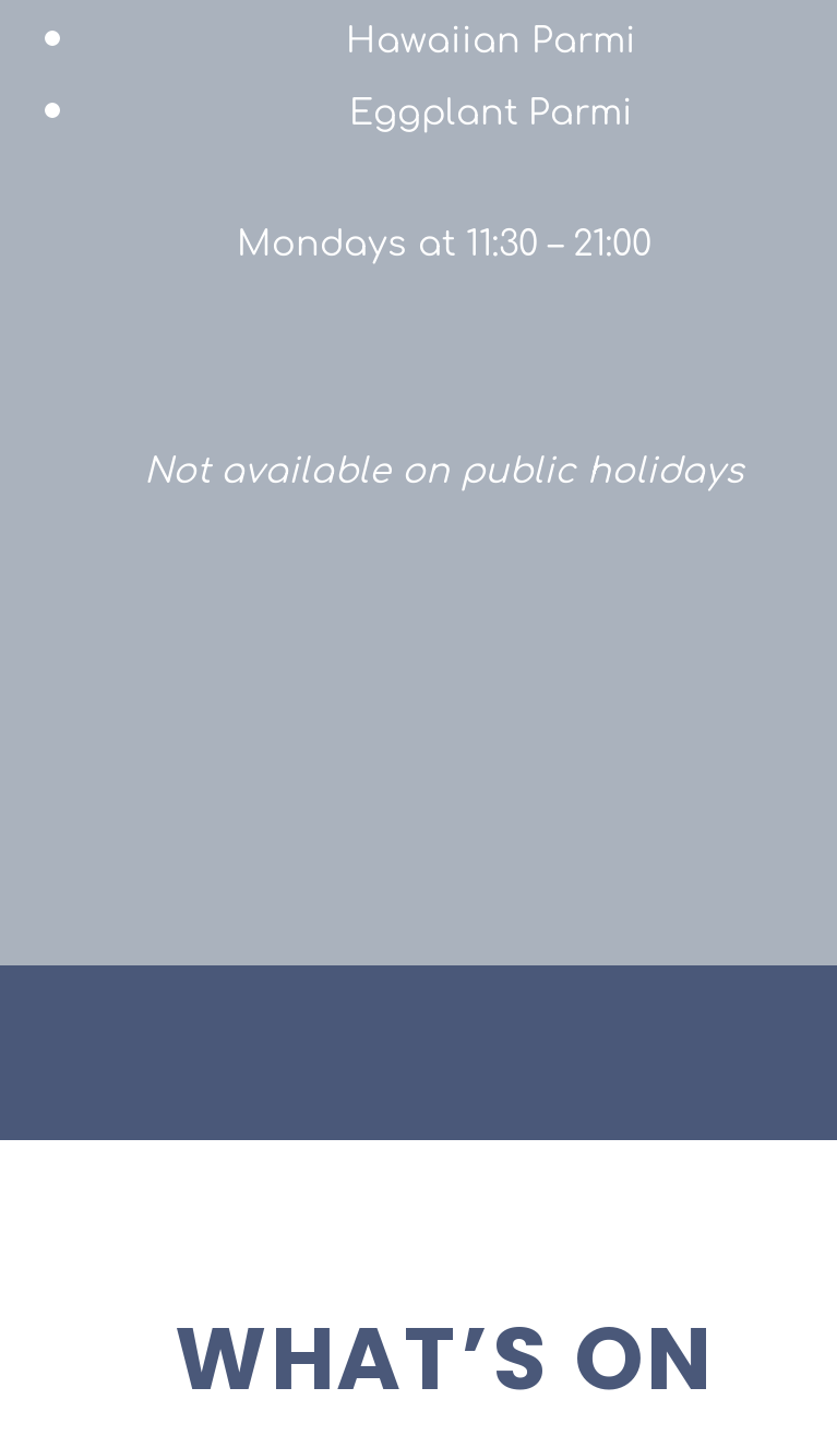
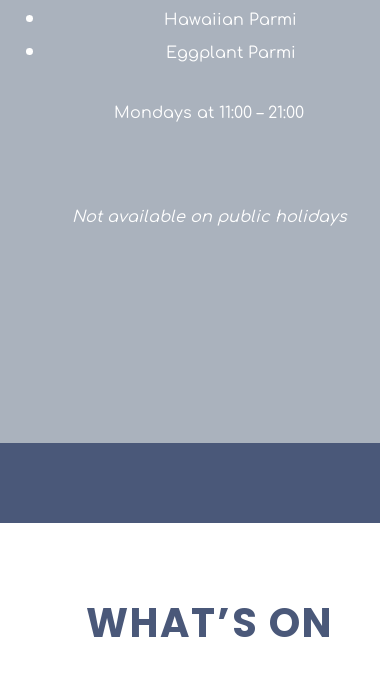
[237,213,651,267] Mondays at 11:30 – 21:00 -> [114,98,304,123] Mondays at 11:00 – 21:00

